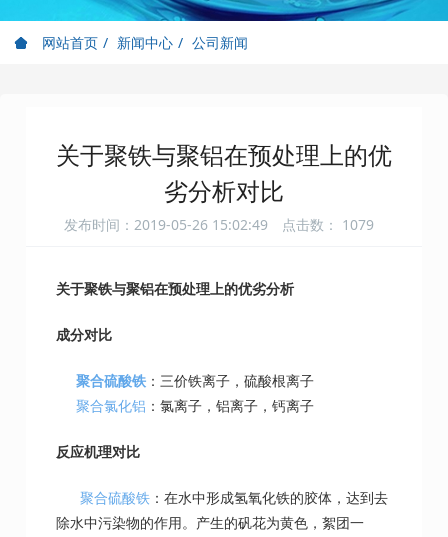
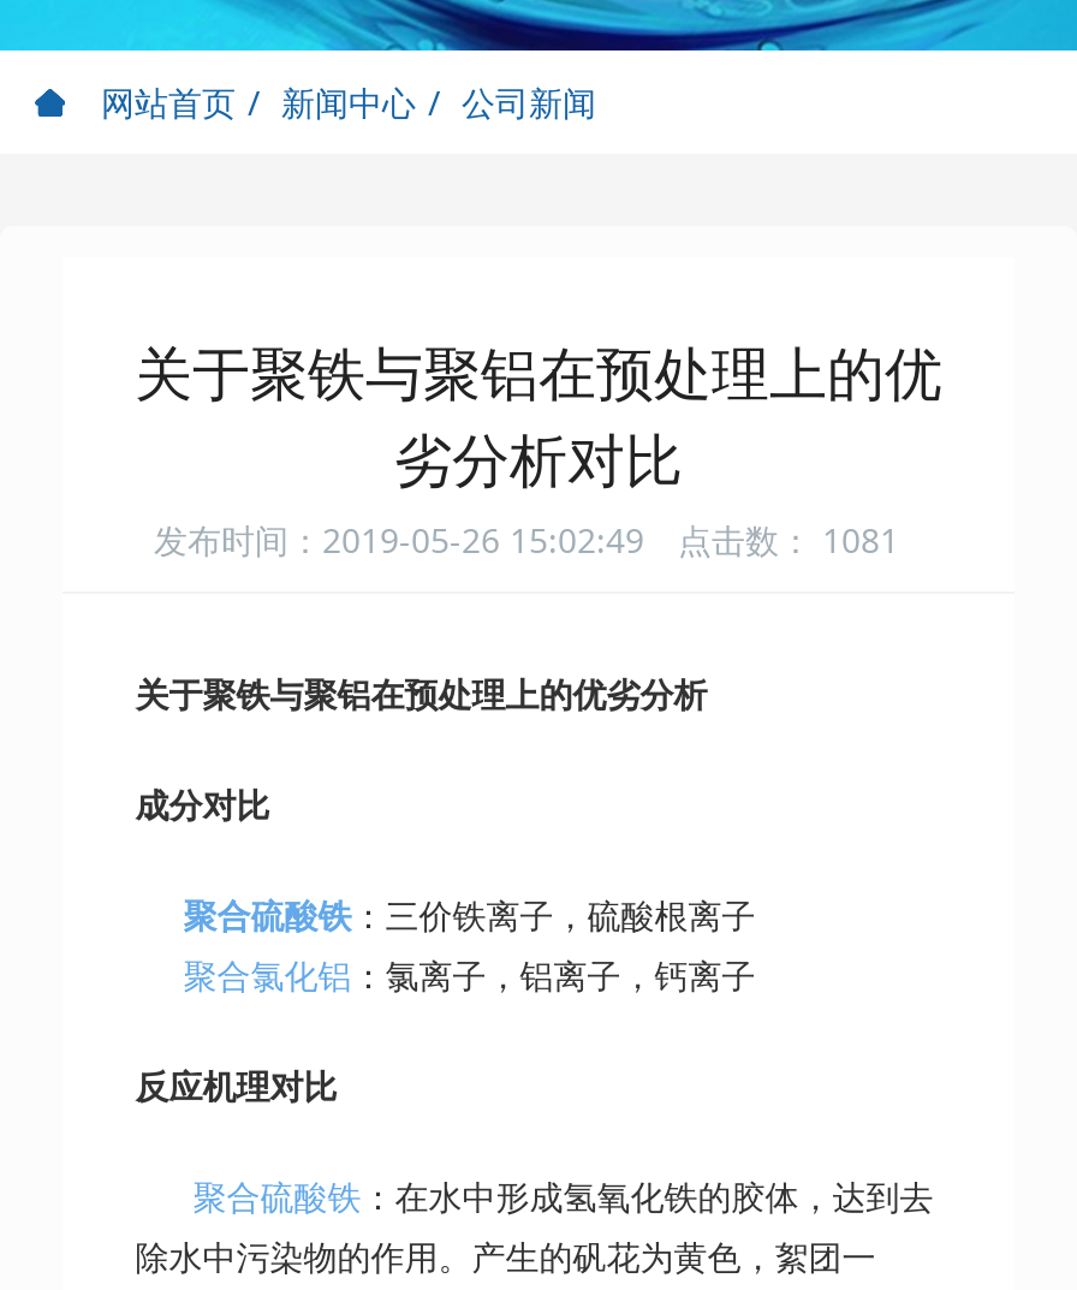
[64,215,374,234] 发布时间：2019-05-26 15:02:49 点击数：1079 -> [154,517,899,563] 发布时间：2019-05-26 15:02:49 点击数：1081

